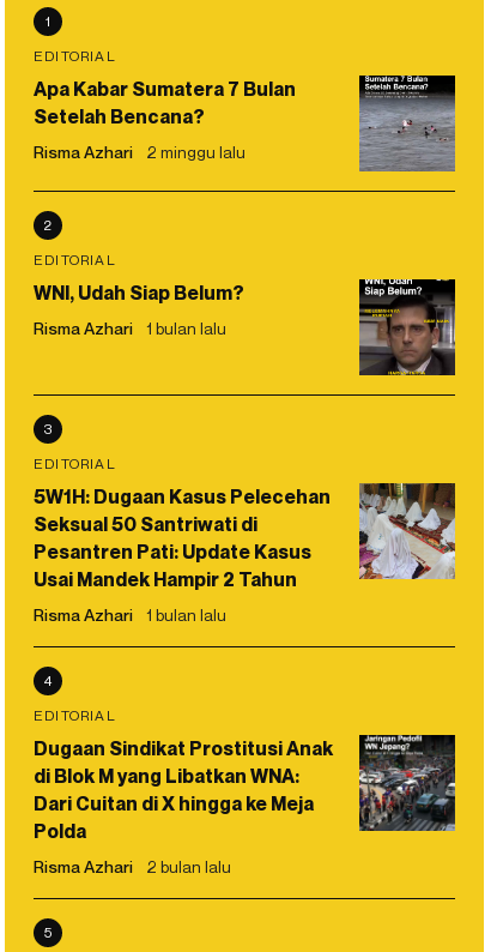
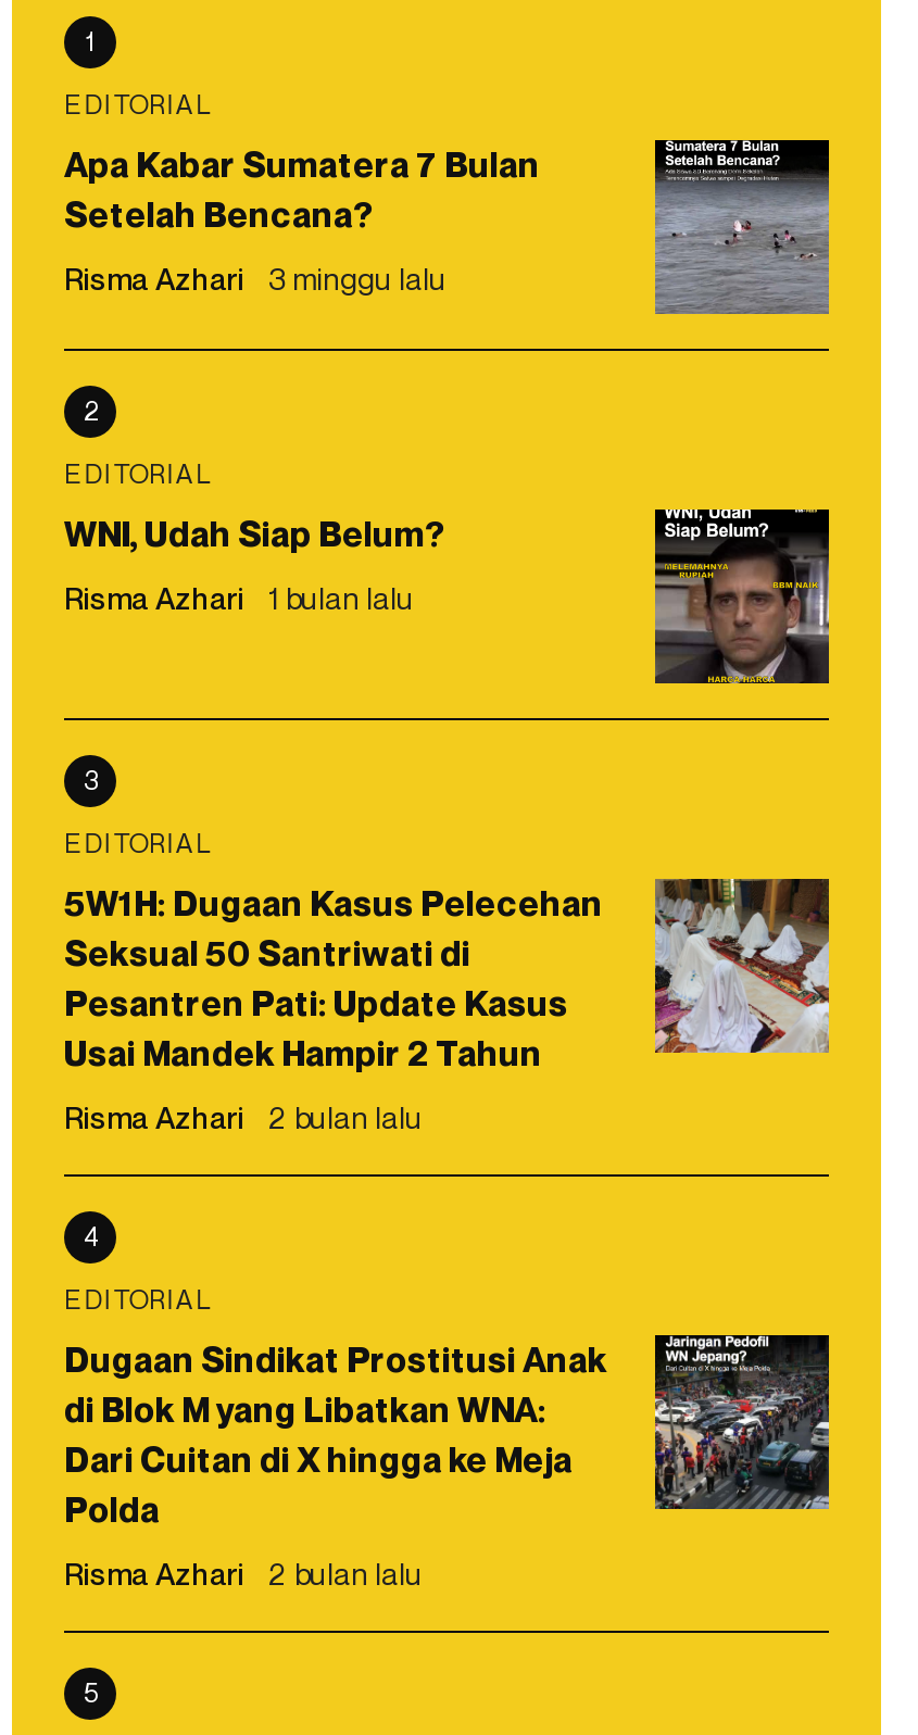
[34,142,246,162] Risma Azhari 2 minggu lalu -> [64,261,447,297] Risma Azhari 3 minggu lalu
[34,605,226,625] Risma Azhari 1 bulan lalu -> [64,1099,423,1136] Risma Azhari 2 bulan lalu

